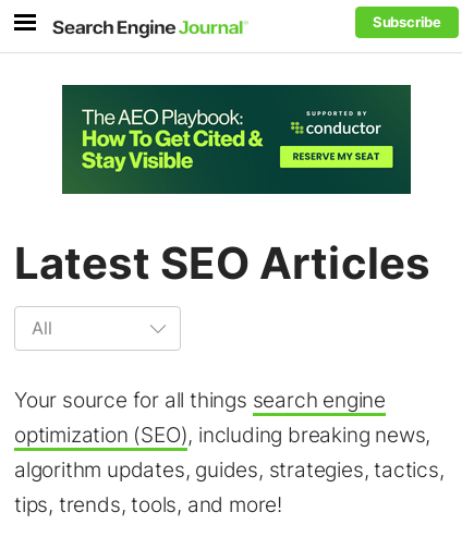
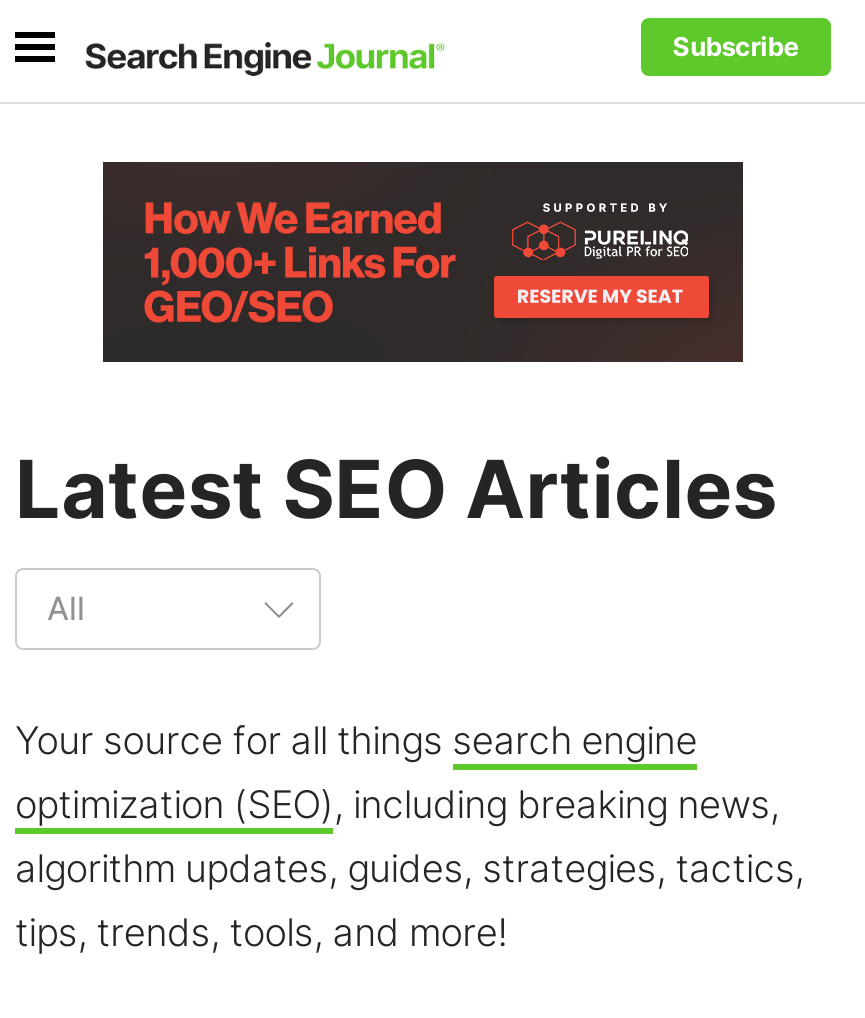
[62,85,411,194] [image] -> [103,162,743,362] [image]

